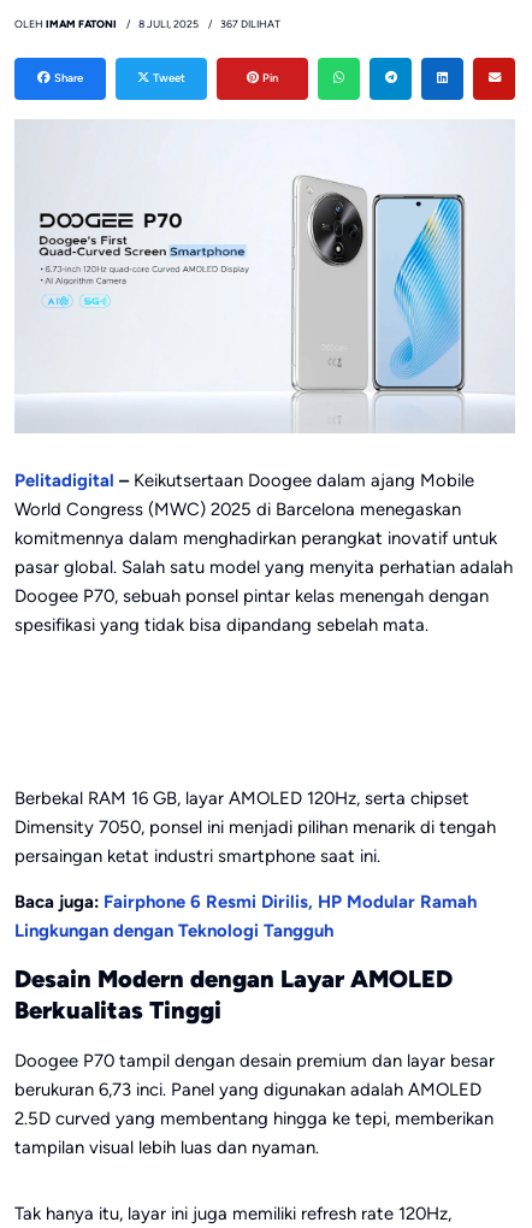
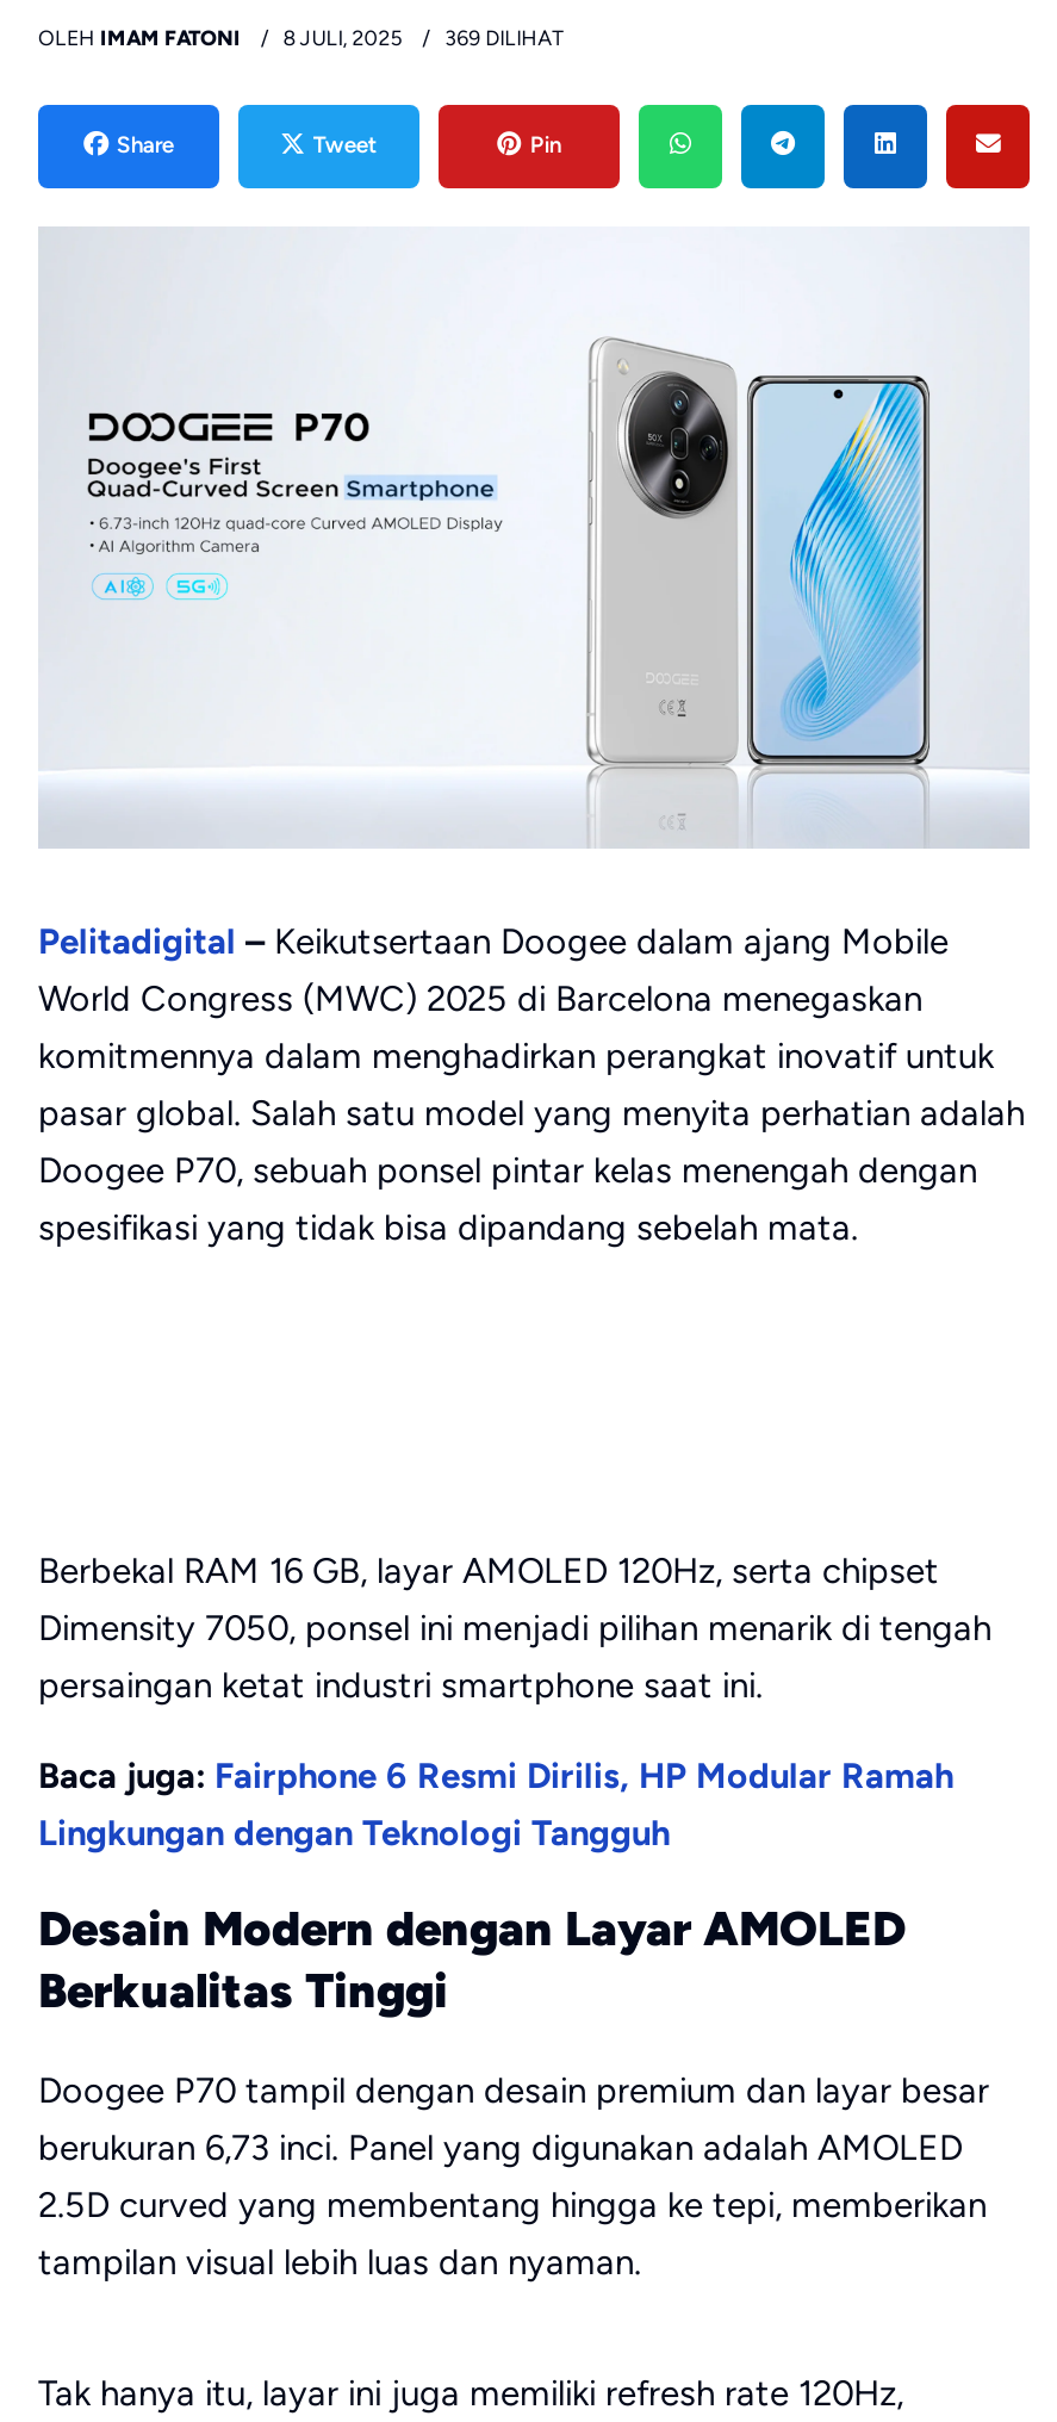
[14,18,280,30] OLEH IMAM FATONI 8 JULI, 2025 367 DILIHAT -> [38,26,564,49] OLEH IMAM FATONI 8 JULI, 2025 369 DILIHAT

